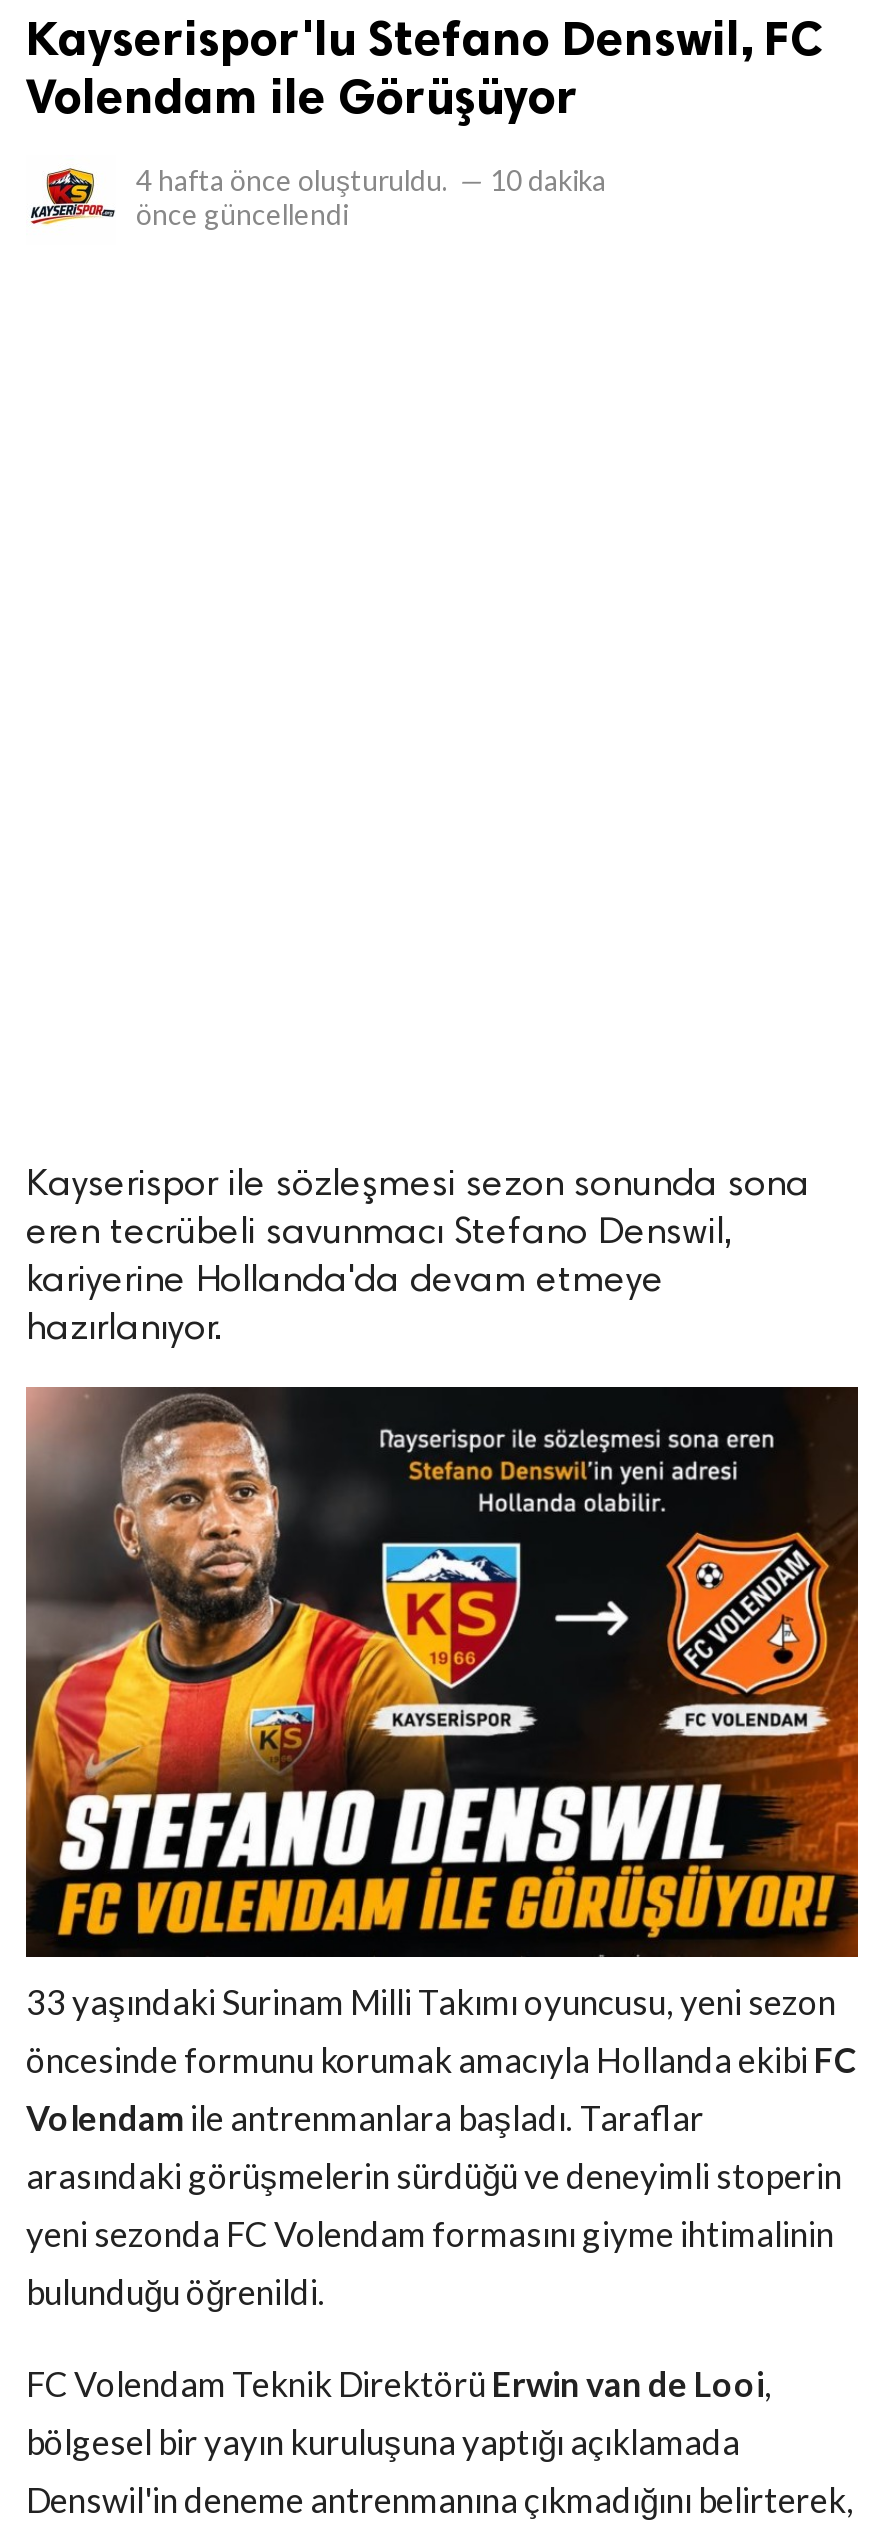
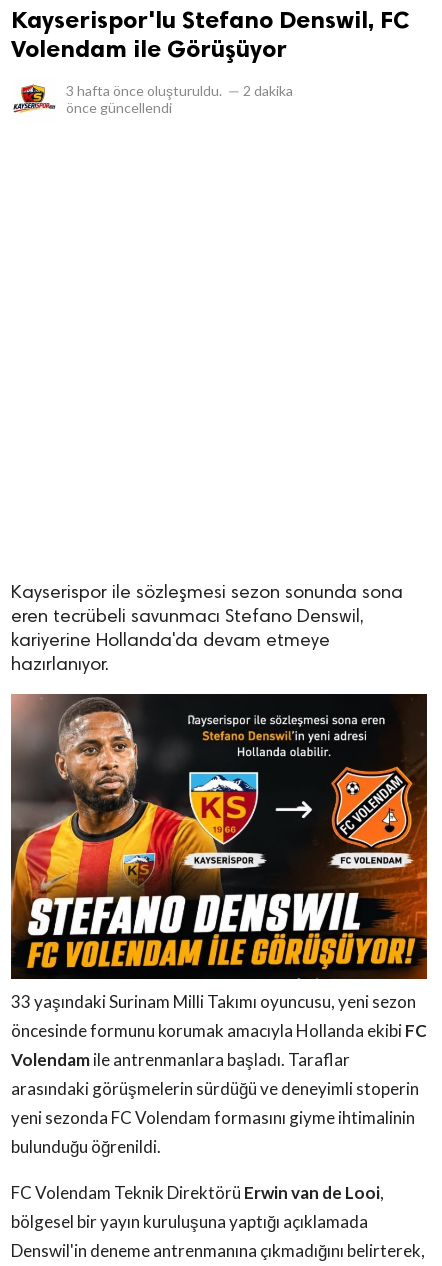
[136,163,606,197] 4 hafta önce oluşturuldu. — 10 dakika -> [66,82,293,99] 3 hafta önce oluşturuldu. — 2 dakika

